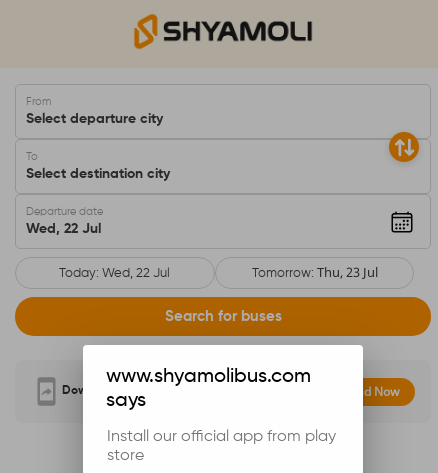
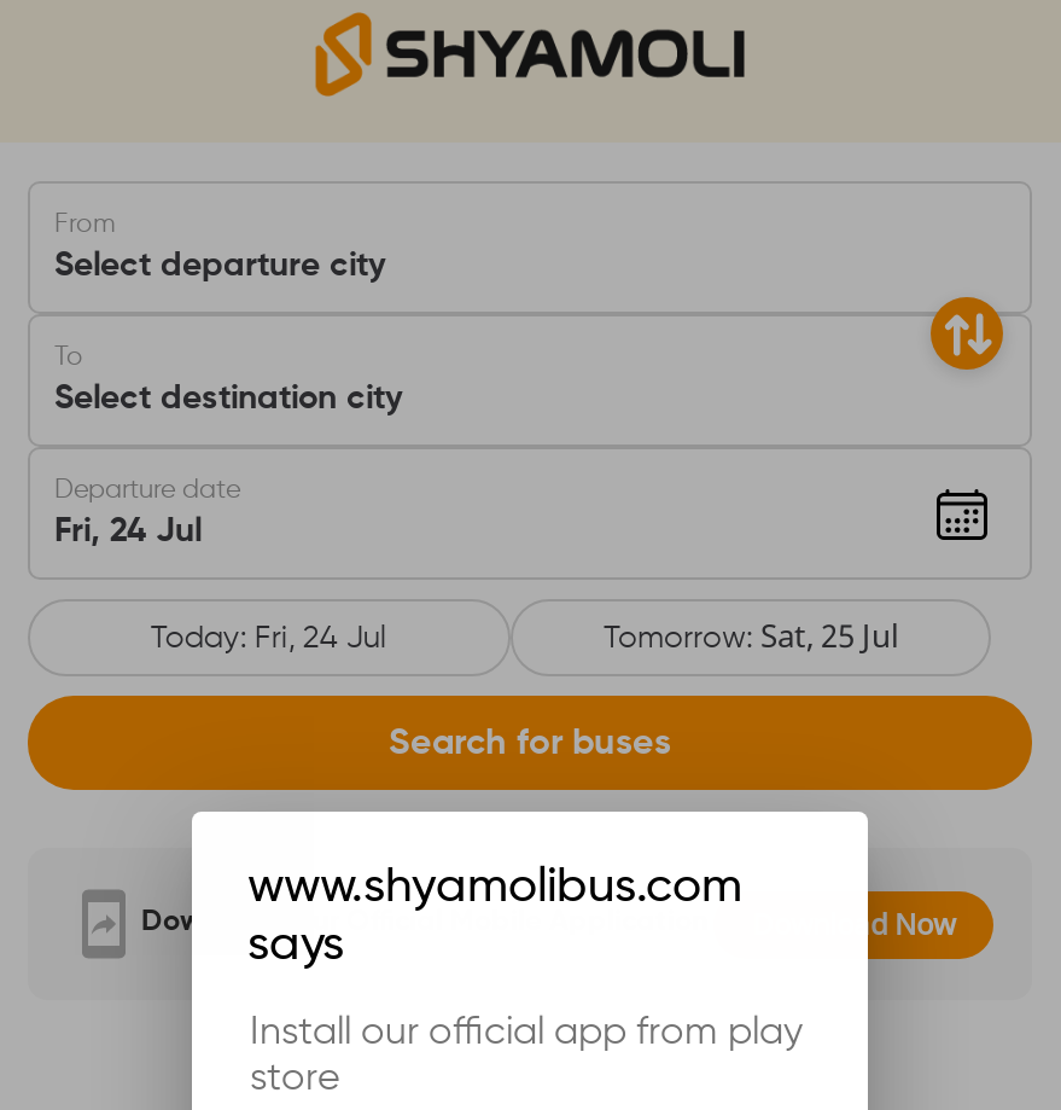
[26,222,101,236] Wed, 22 Jul -> [54,515,202,548] Fri, 24 Jul
[59,267,170,280] Today: Wed, 22 Jul -> [150,623,387,655] Today: Fri, 24 Jul
[251,263,377,281] Tomorrow: Thu, 23 Jul -> [604,614,898,657] Tomorrow: Sat, 25 Jul

